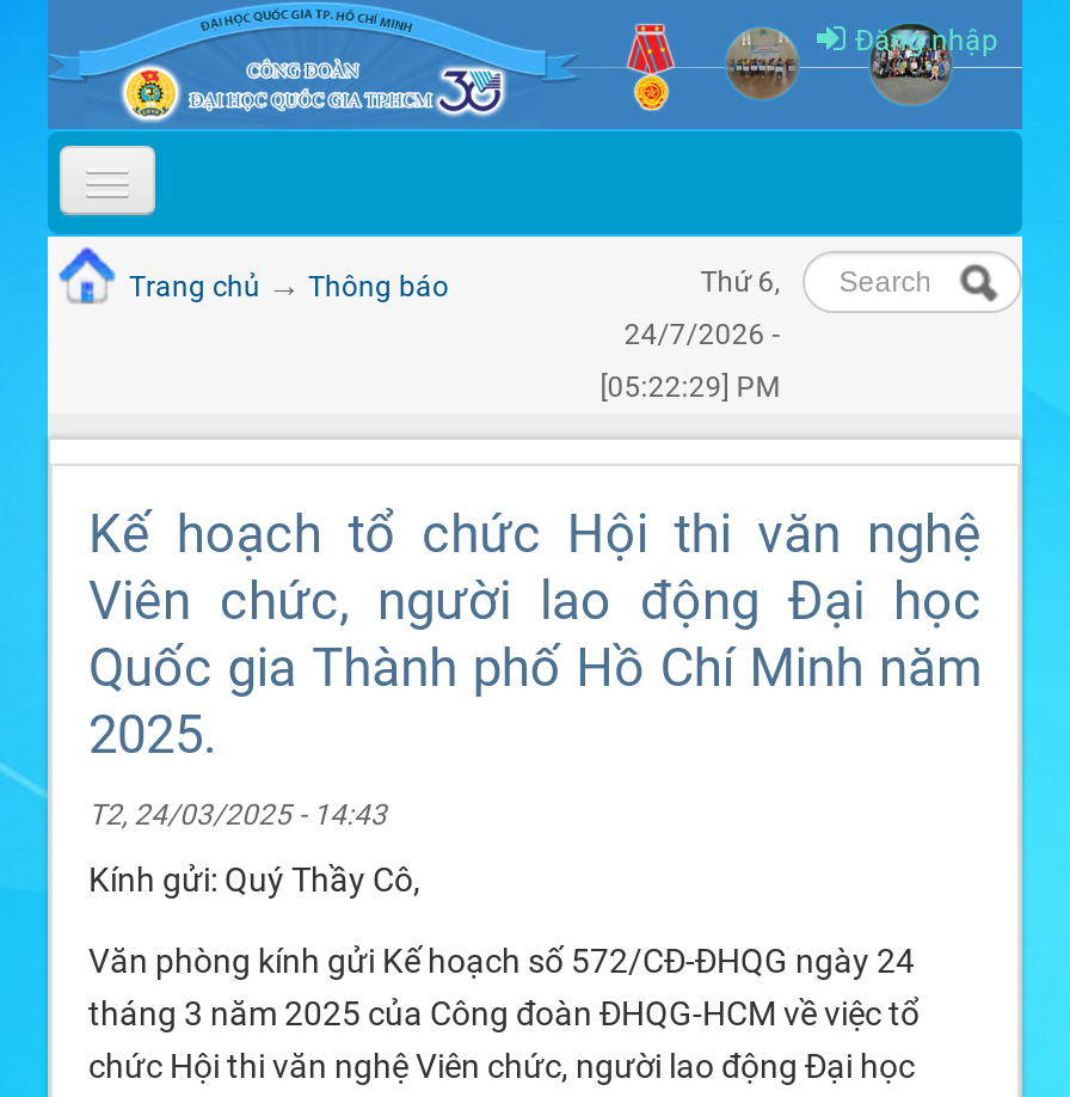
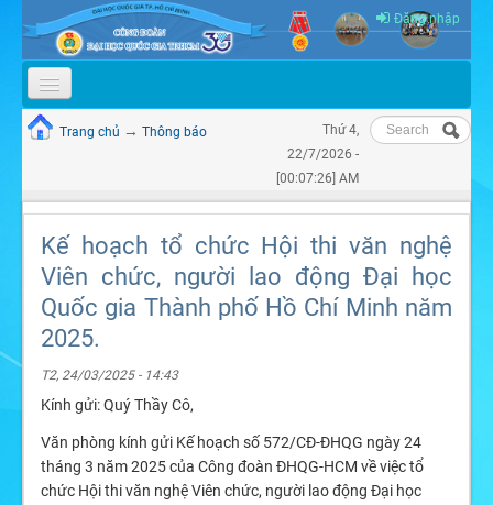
[700,266,779,300] Thứ 6, -> [323,123,359,138] Thứ 4,
[624,319,779,352] 24/7/2026 - -> [287,147,359,162] 22/7/2026 -
[600,371,779,405] [05:22:29] PM -> [276,171,359,186] [00:07:26] AM

